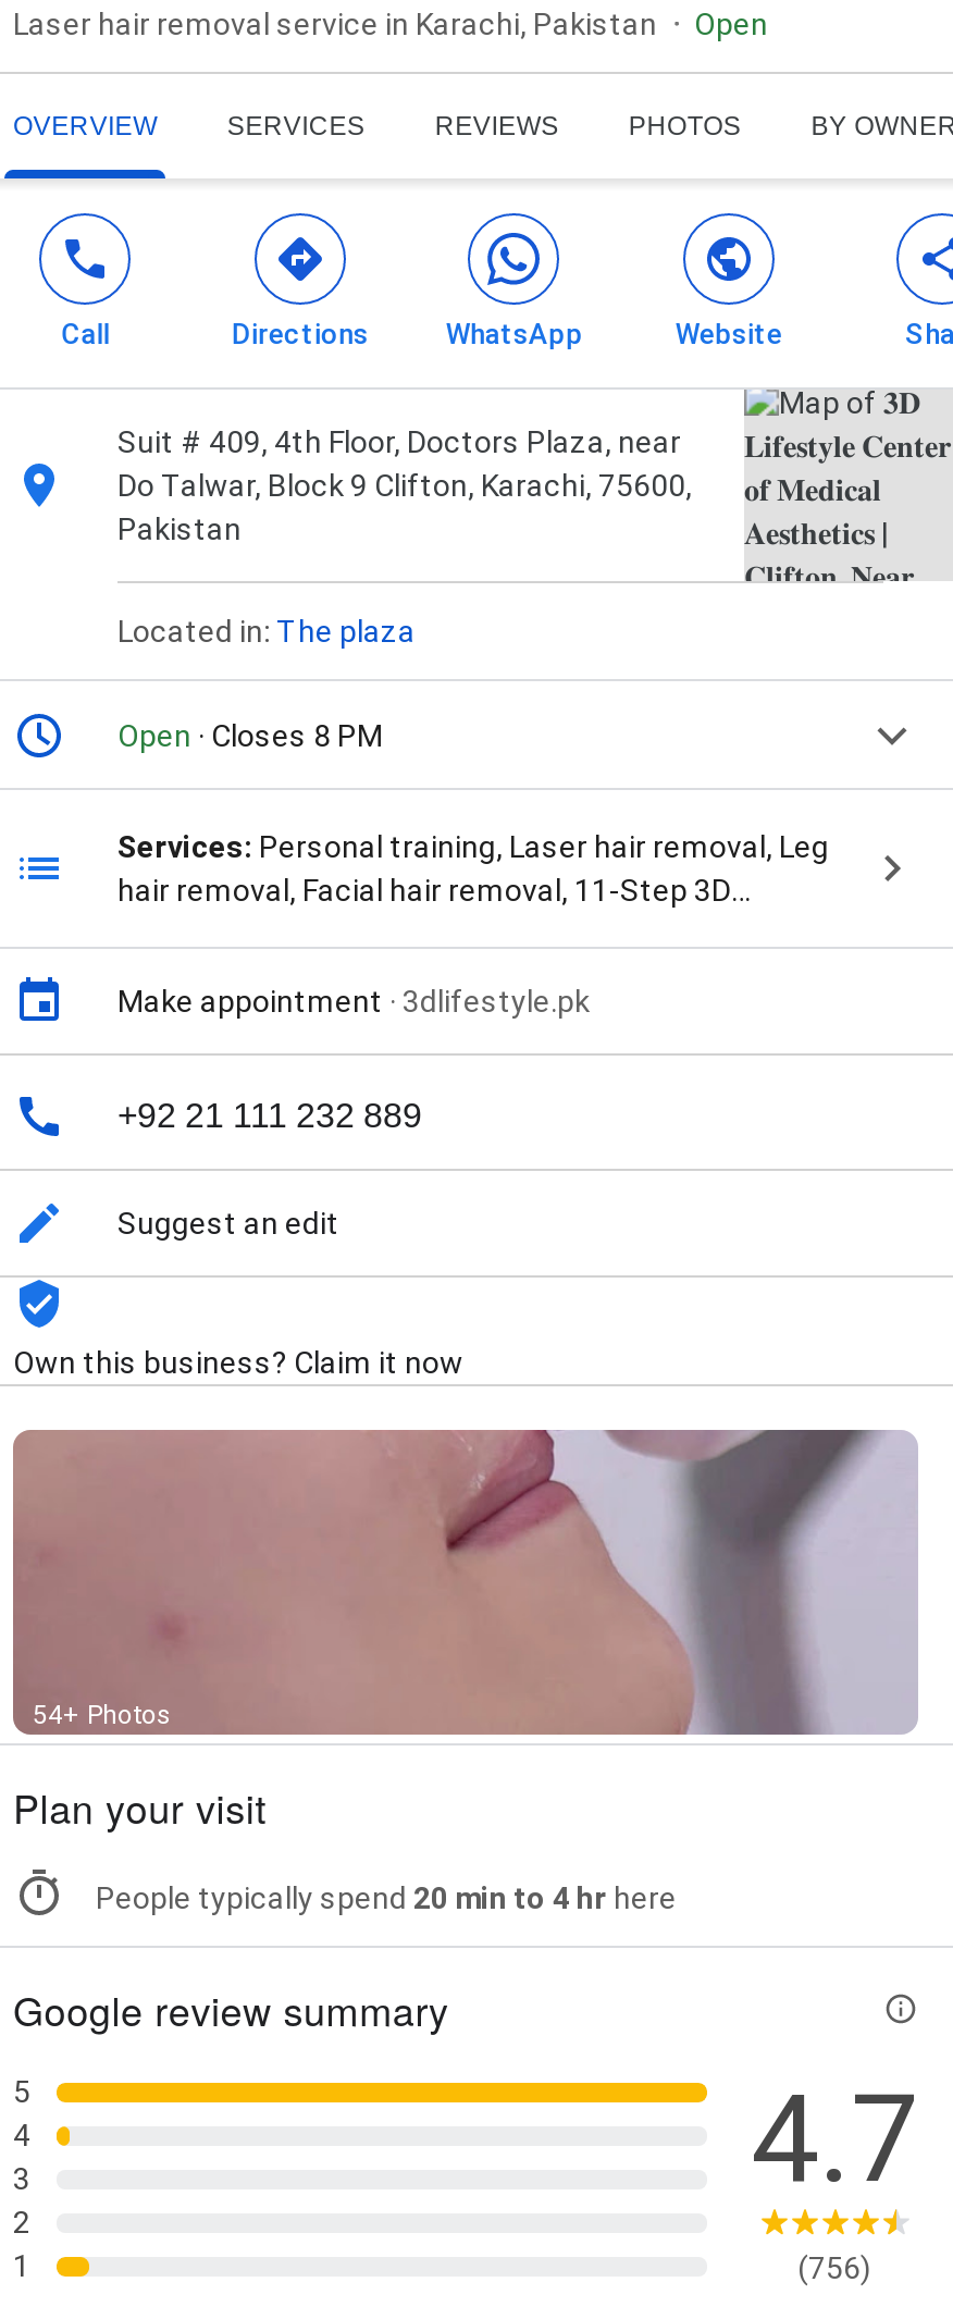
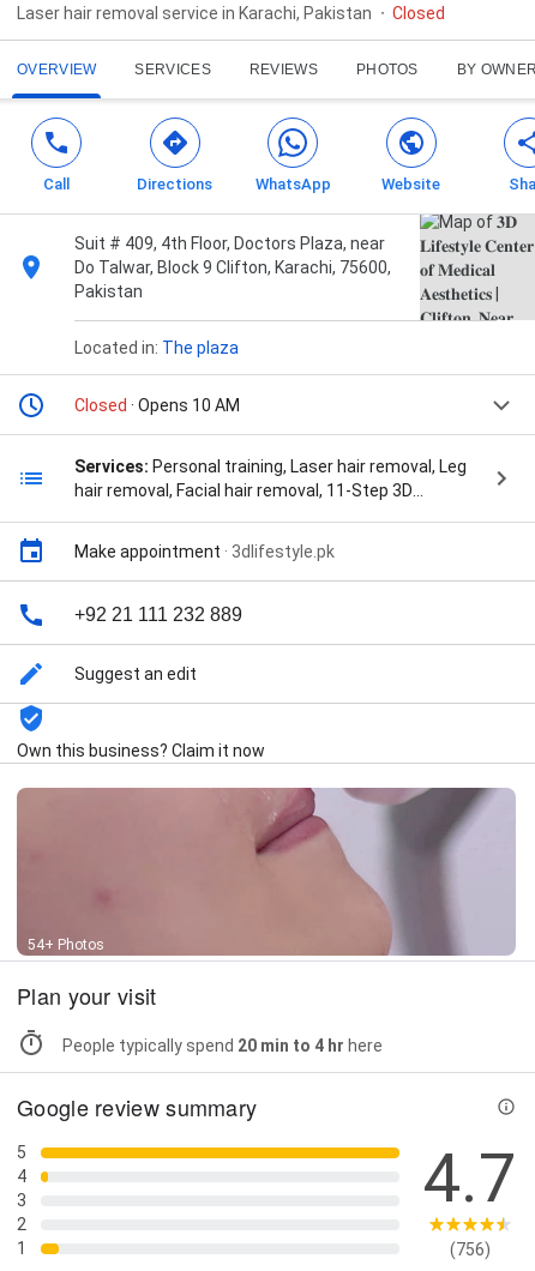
[694,7,768,42] Open -> [392,4,445,23] Closed
[117,719,383,753] Open · Closes 8 PM -> [74,396,240,415] Closed · Opens 10 AM

